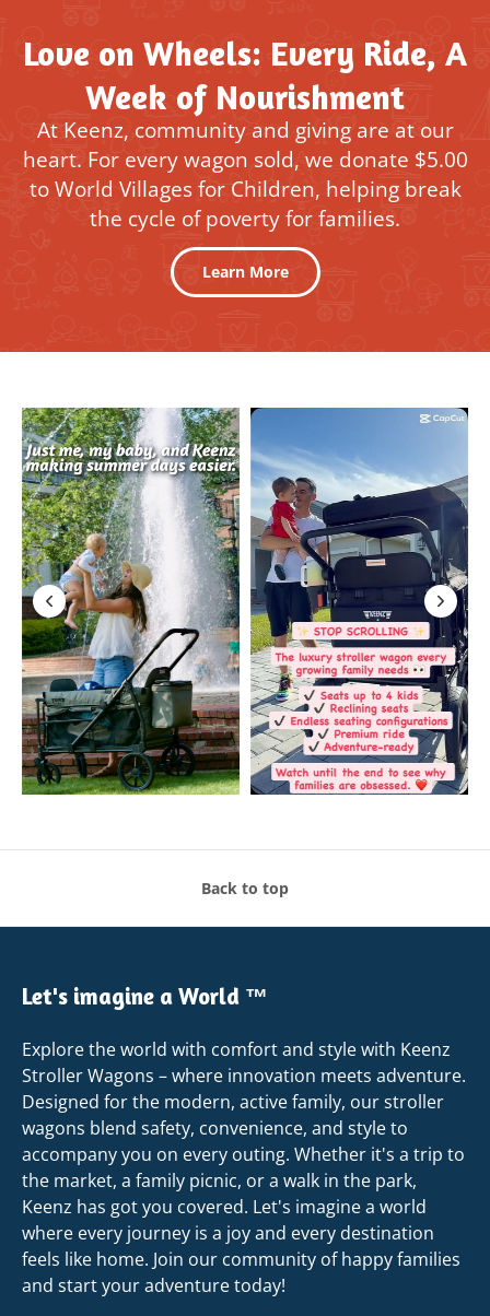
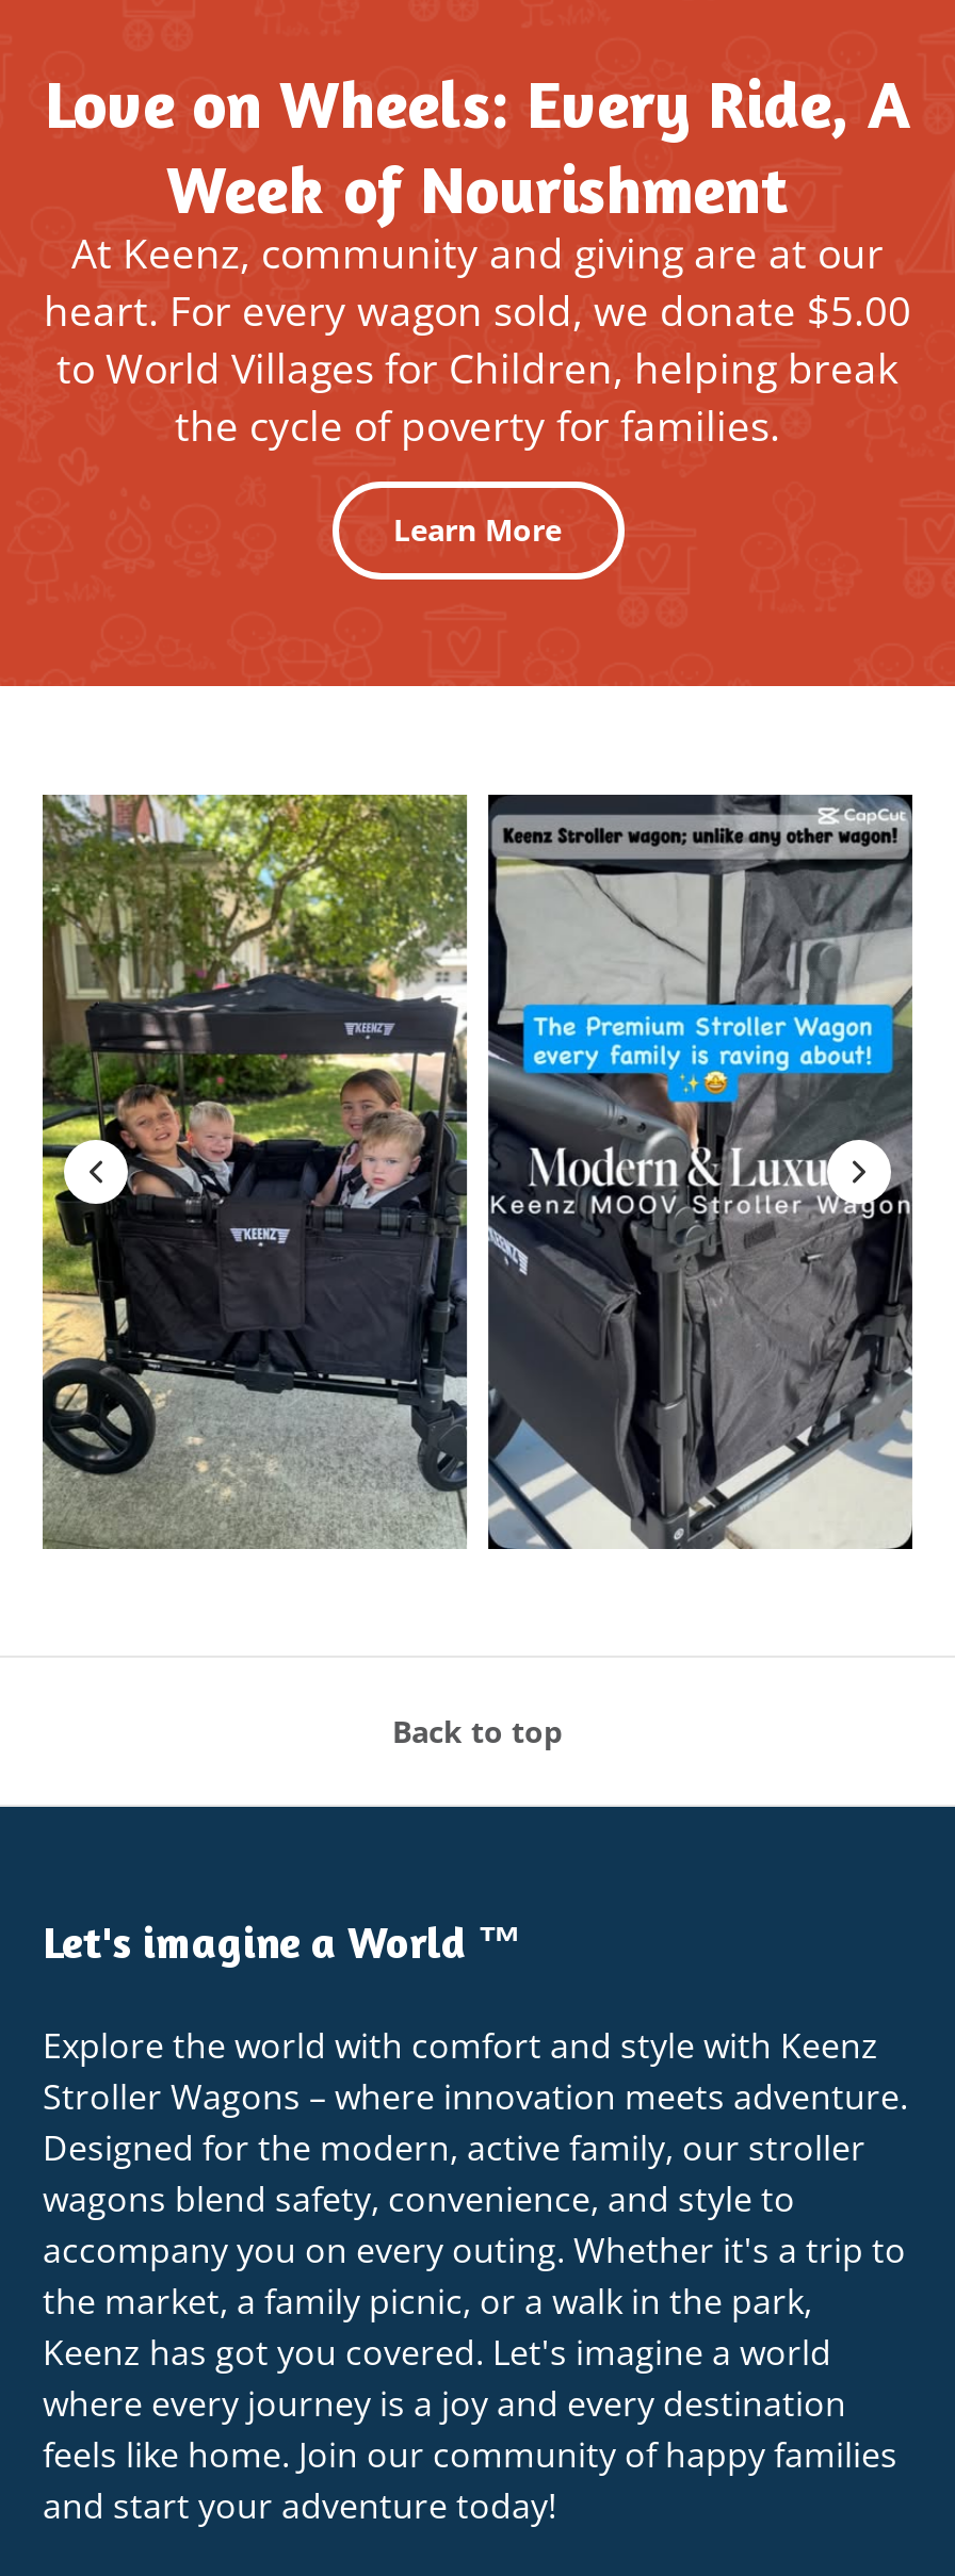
[21,407,241,795] [image] -> [41,793,469,1549] [image]
[249,407,469,796] [image] -> [486,793,914,1549] [image]

